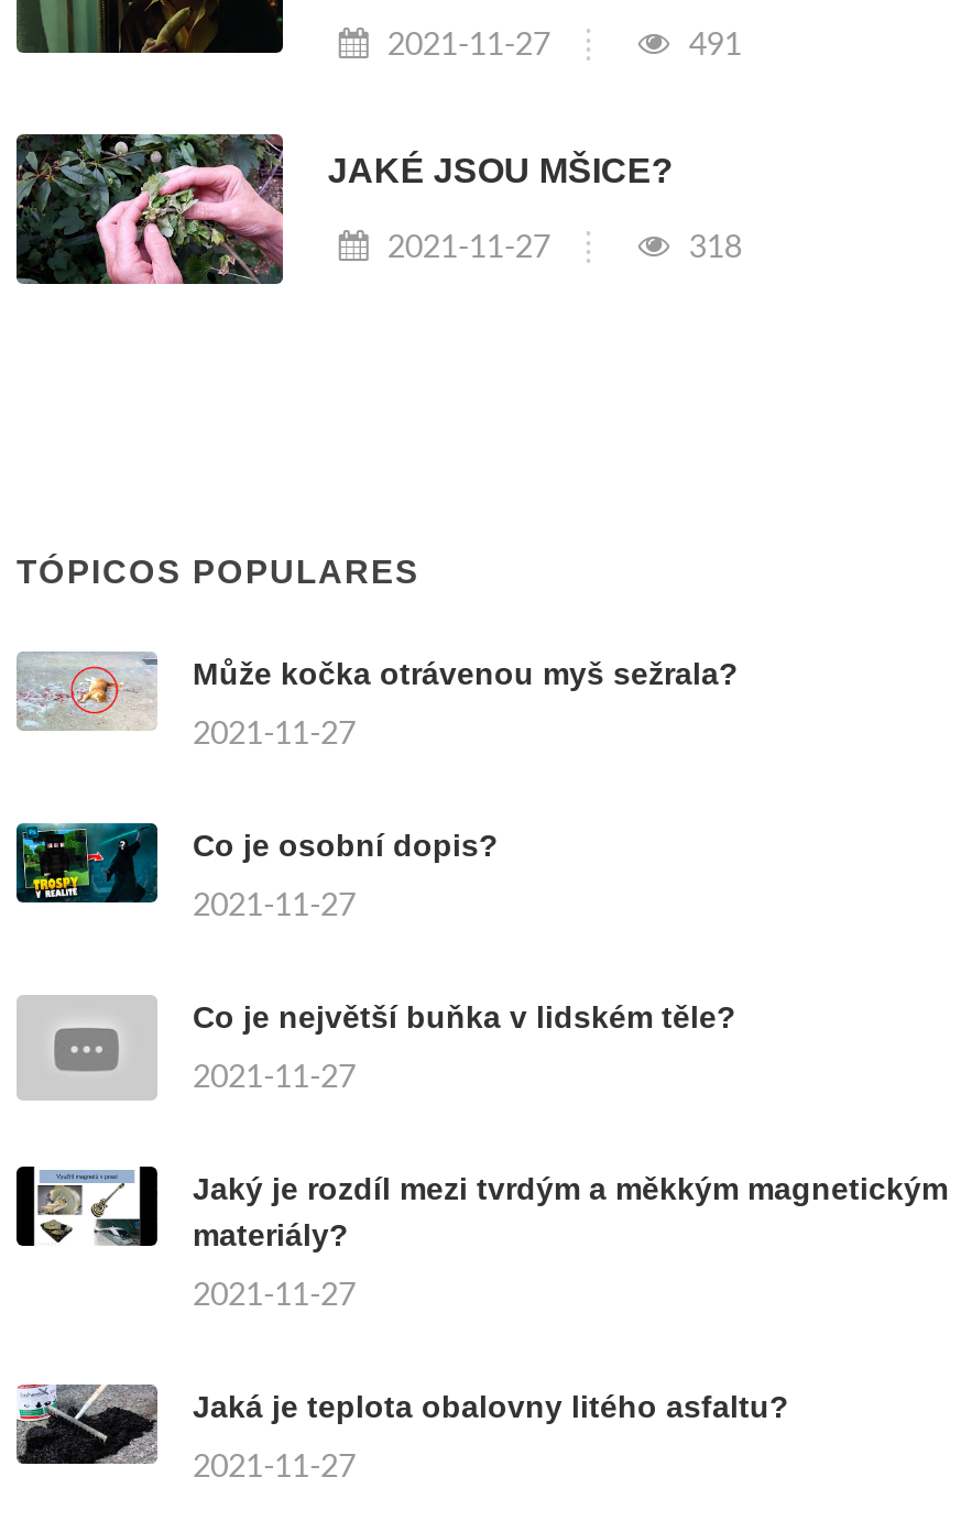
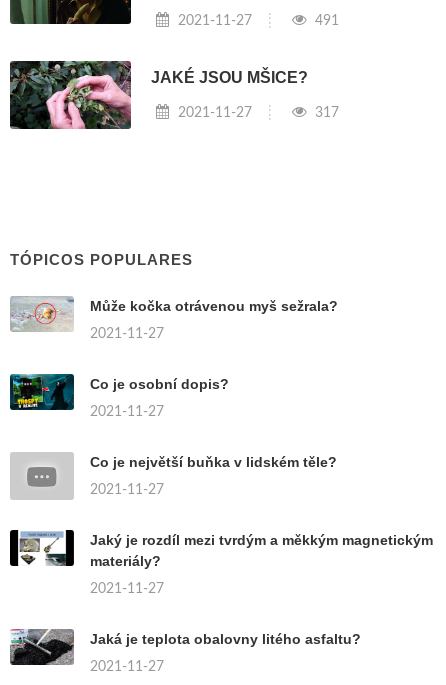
[680,232,742,265] 318 -> [311,105,339,120] 317

